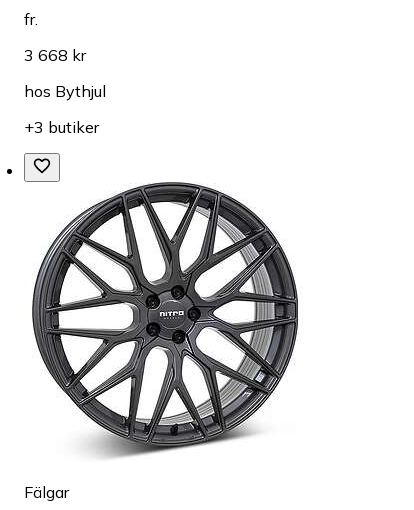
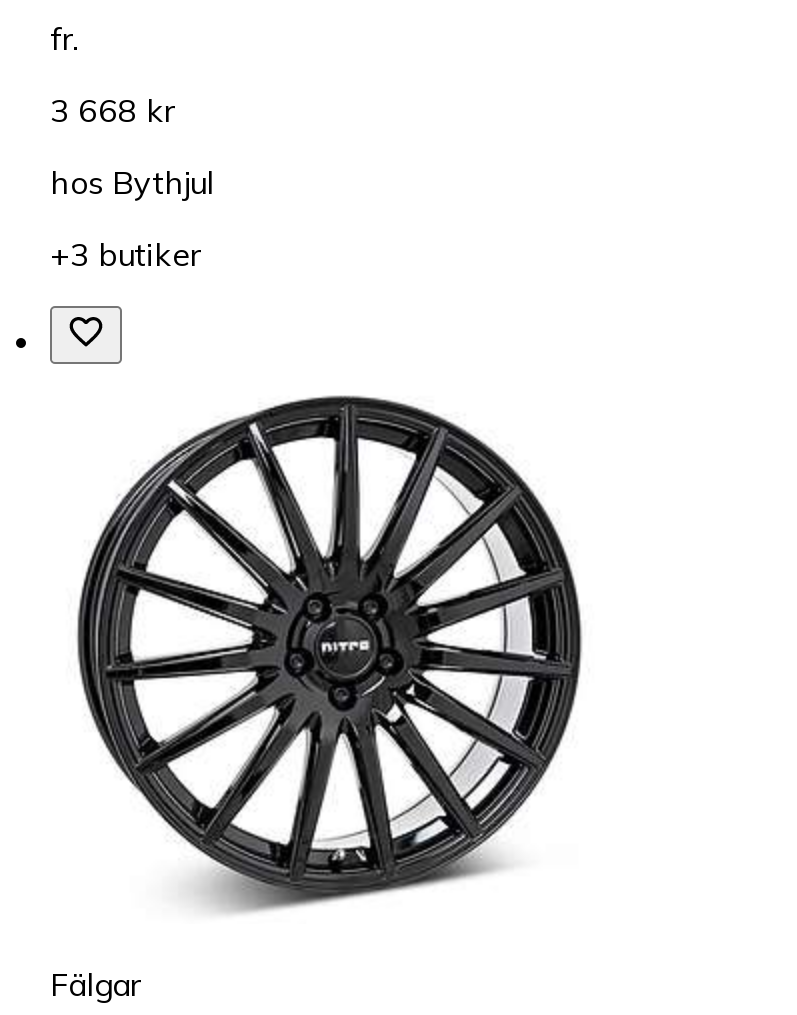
[31,181,299,443] [image] -> [66,364,598,884] [image]

